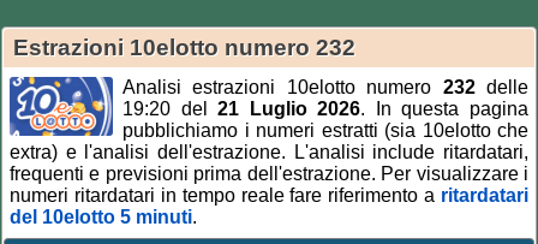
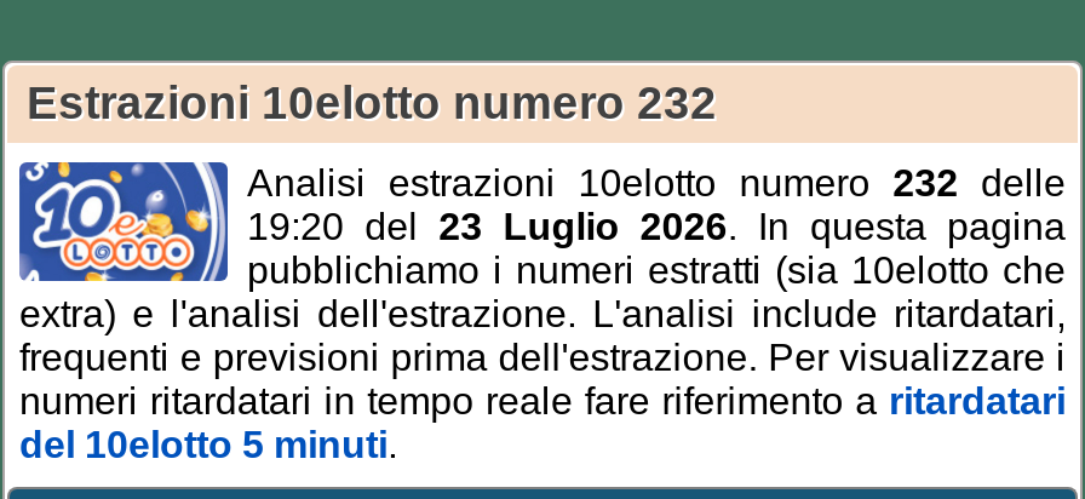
[122,99,528,119] 19:20 del 21 Luglio 2026. In questa pagina -> [247,206,1066,247] 19:20 del 23 Luglio 2026. In questa pagina

